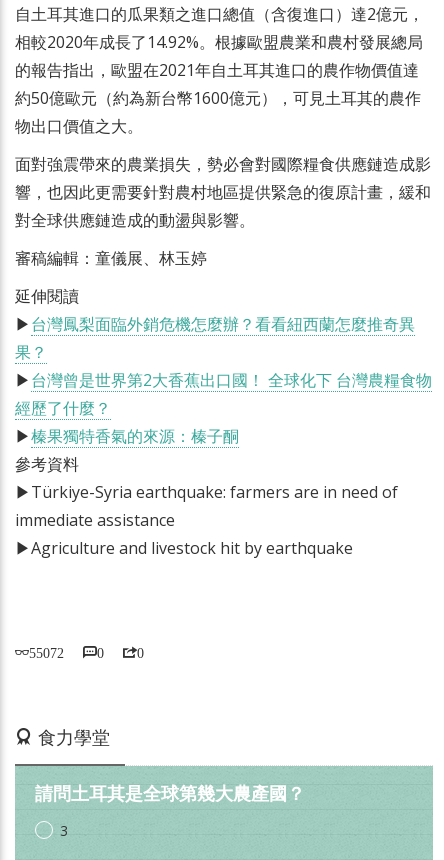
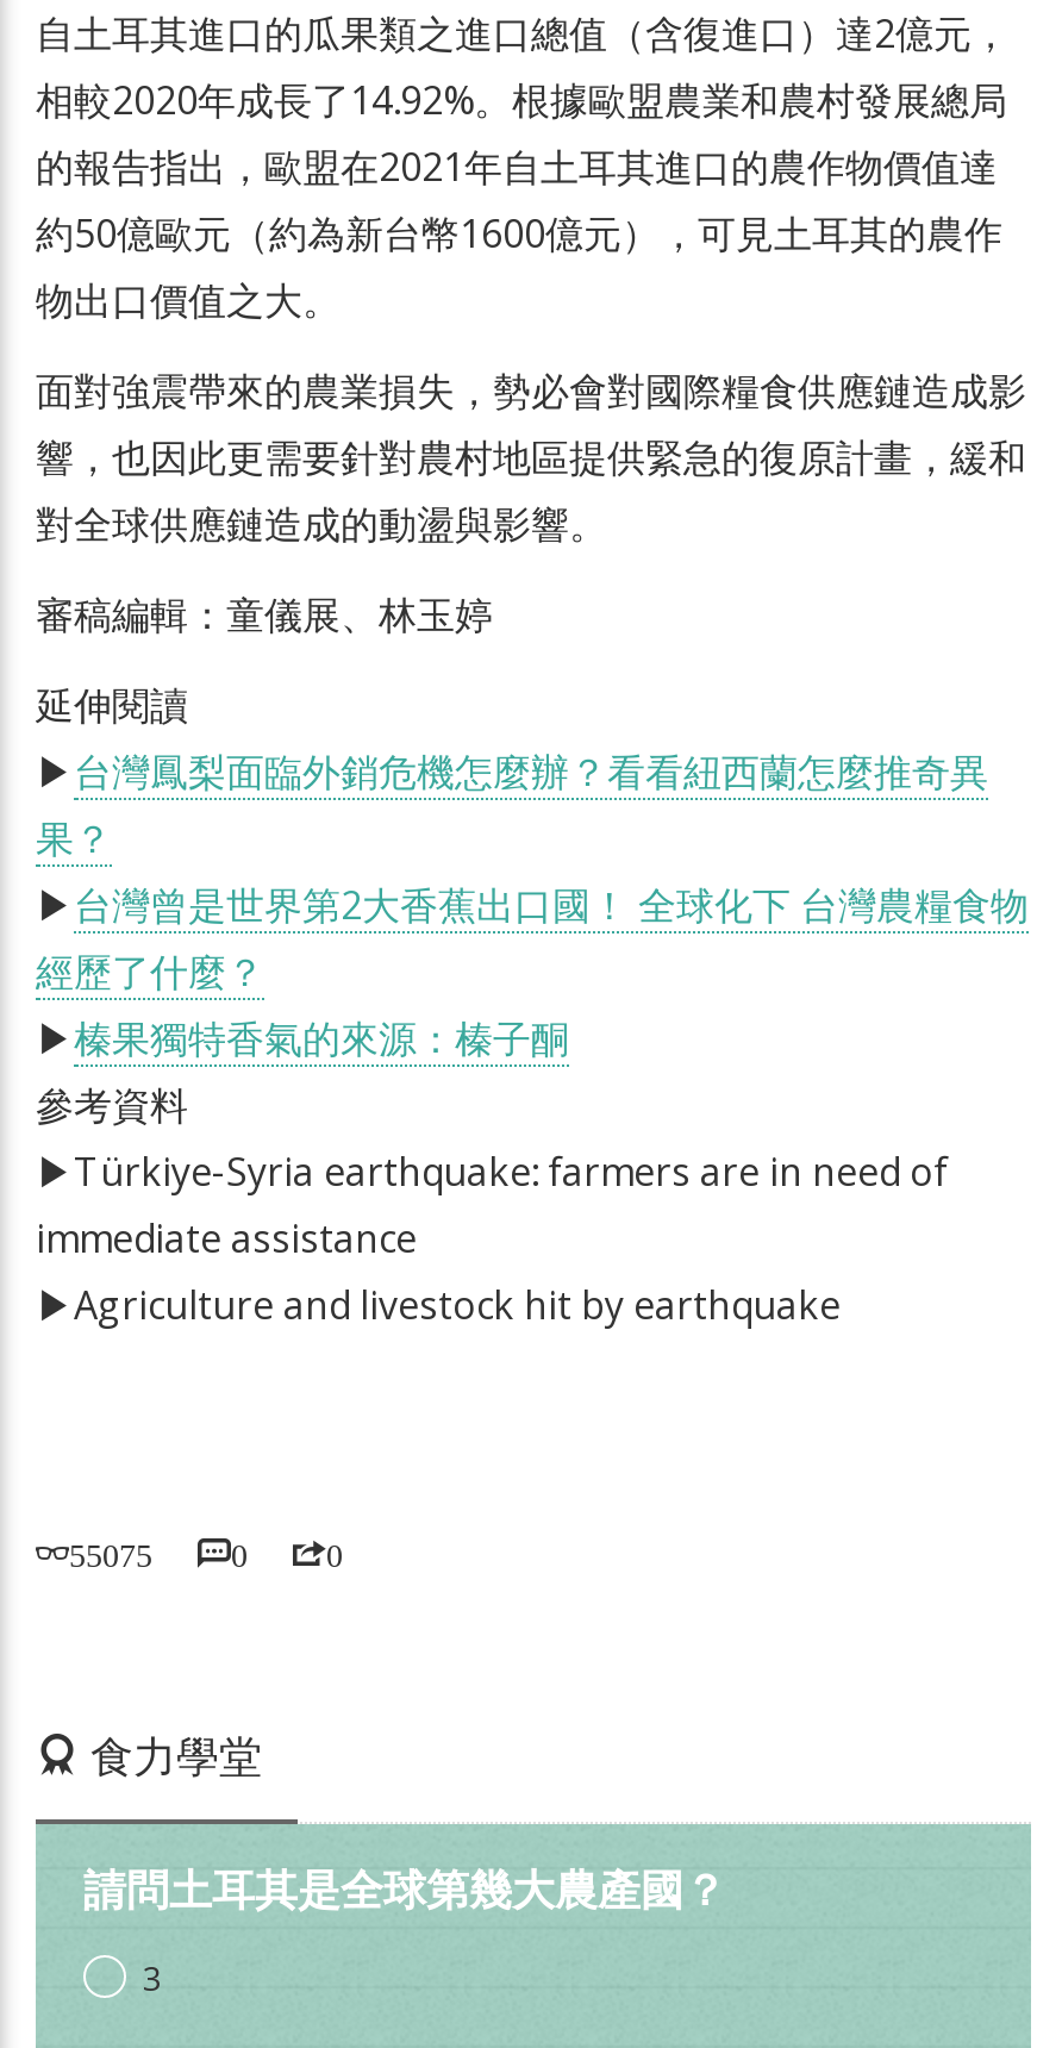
[29,645,64,659] 55072 -> [69,1537,152,1571] 55075

